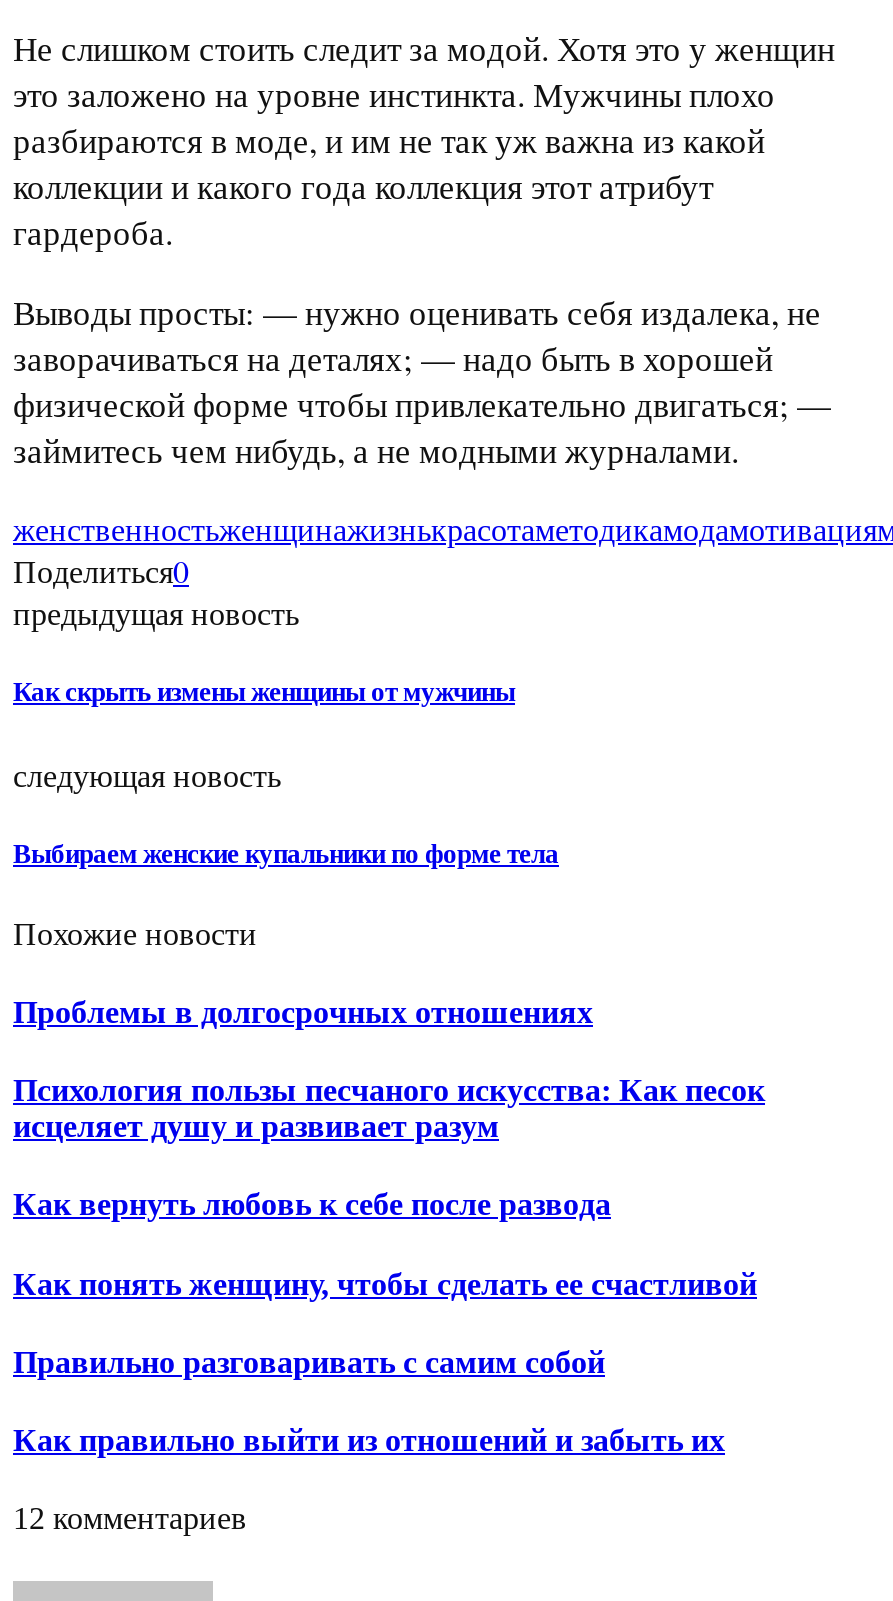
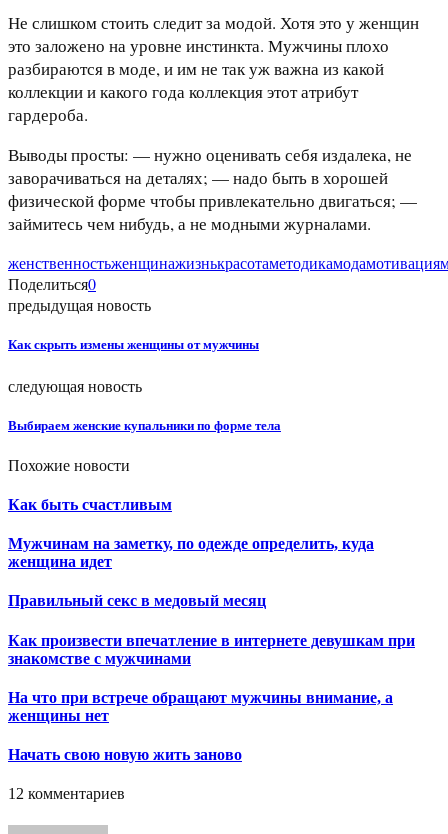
[13,995,593,1029] Проблемы в долгосрочных отношениях -> [8,496,172,513] Как быть счастливым
[13,1073,765,1143] Психология пользы песчаного искусства: Как песок | исцеляет душу и развивает разум -> [8,535,374,570] Мужчинам на заметку, по одежде определить, куда | женщина идет
[13,1188,611,1222] Как вернуть любовь к себе после развода -> [8,592,266,609] Правильный секс в медовый месяц
[13,1266,757,1300] Как понять женщину, чтобы сделать ее счастливой -> [8,632,415,667] Как произвести впечатление в интернете девушкам при | знакомстве с мужчинами
[13,1345,605,1379] Правильно разговаривать с самим собой -> [8,689,393,724] На что при встрече обращают мужчины внимание, а | женщины нет
[13,1423,725,1457] Как правильно выйти из отношений и забыть их -> [8,746,242,763] Начать свою новую жить заново

